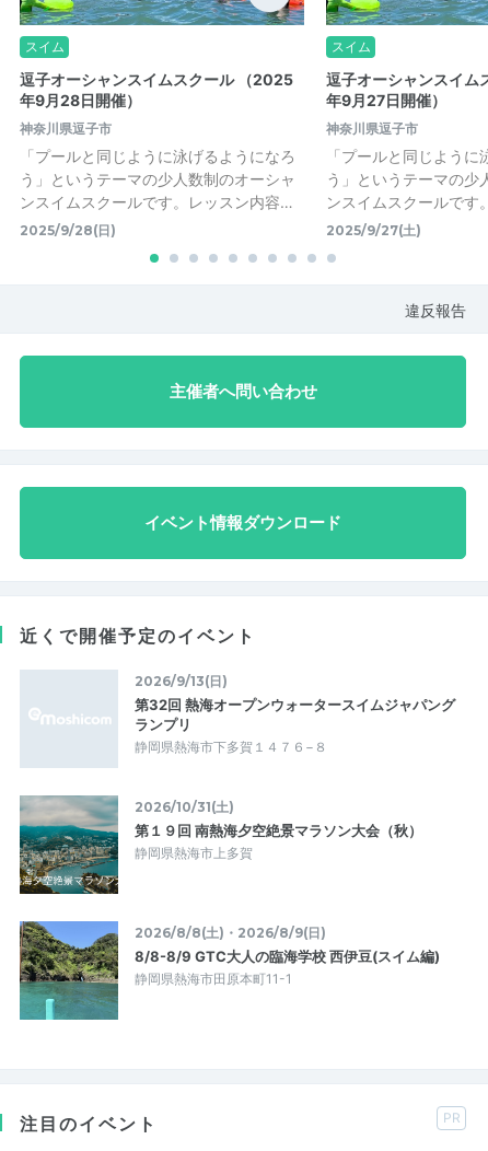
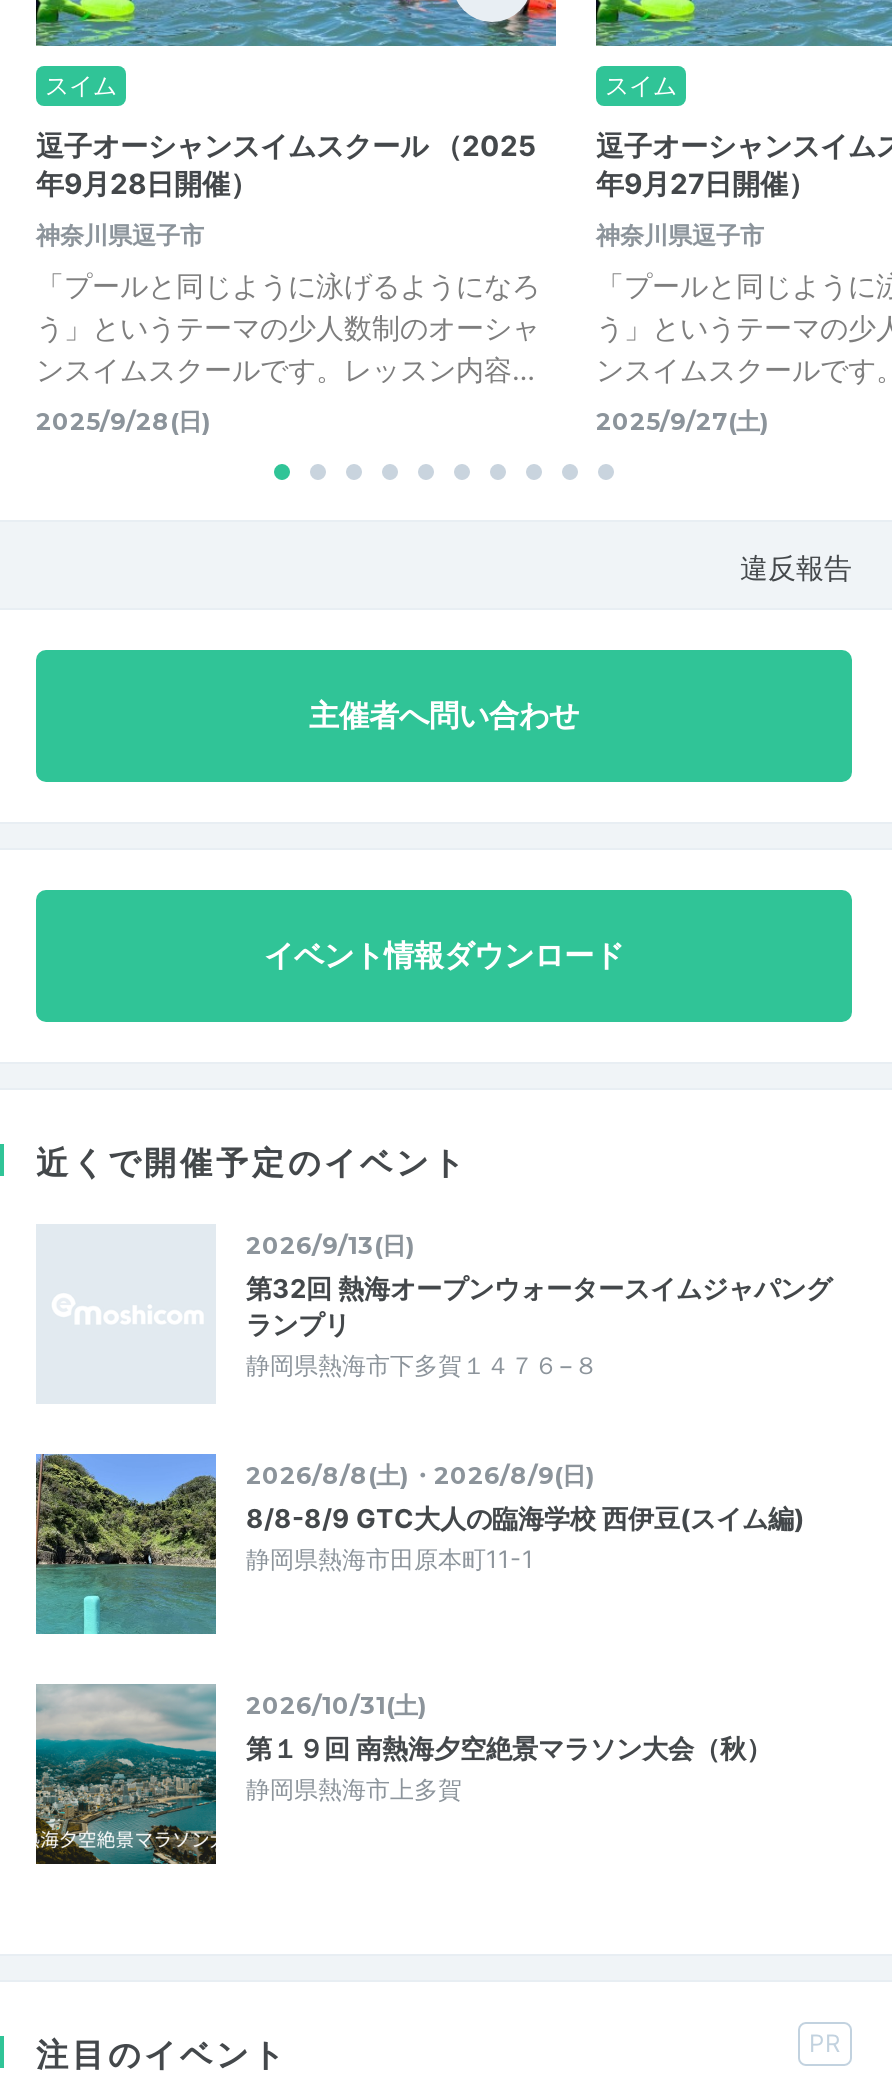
moved [18,795,422,896] -> [32,1684,772,1868]: [image] | 2026/10/31(土) | 第１９回 南熱海夕空絶景マラソン大会（秋） | 静岡県熱海市上多賀
moved [19,921,440,1021] -> [34,1454,804,1636]: [image] | 2026/8/8(土)・2026/8/9(日) | 8/8-8/9 GTC大人の臨海学校 西伊豆(スイム編) | 静岡県熱海市田原本町11-1

